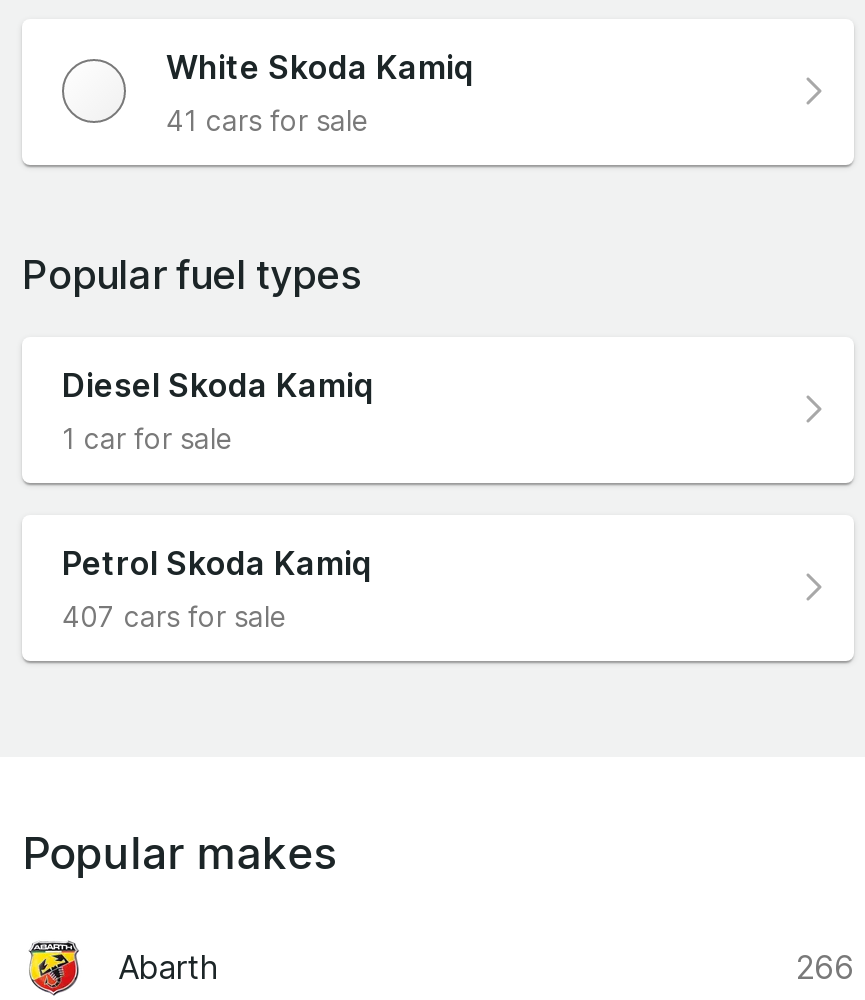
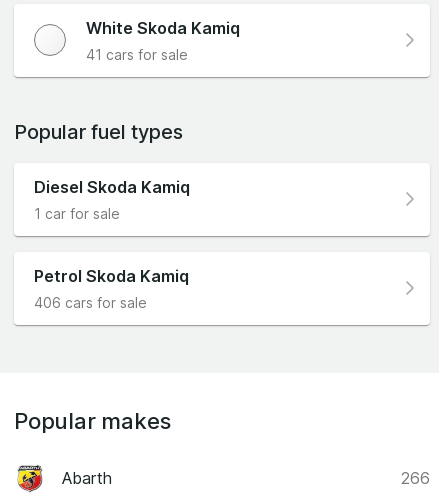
[62,598,288,632] 407 cars for sale -> [34,293,147,310] 406 cars for sale

